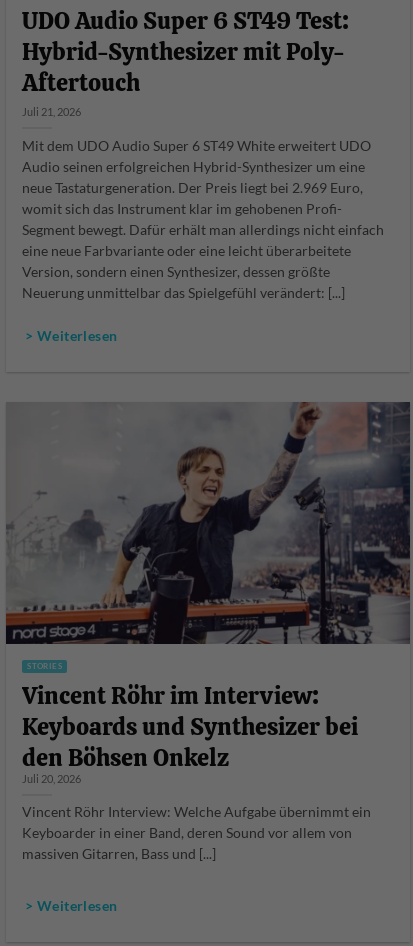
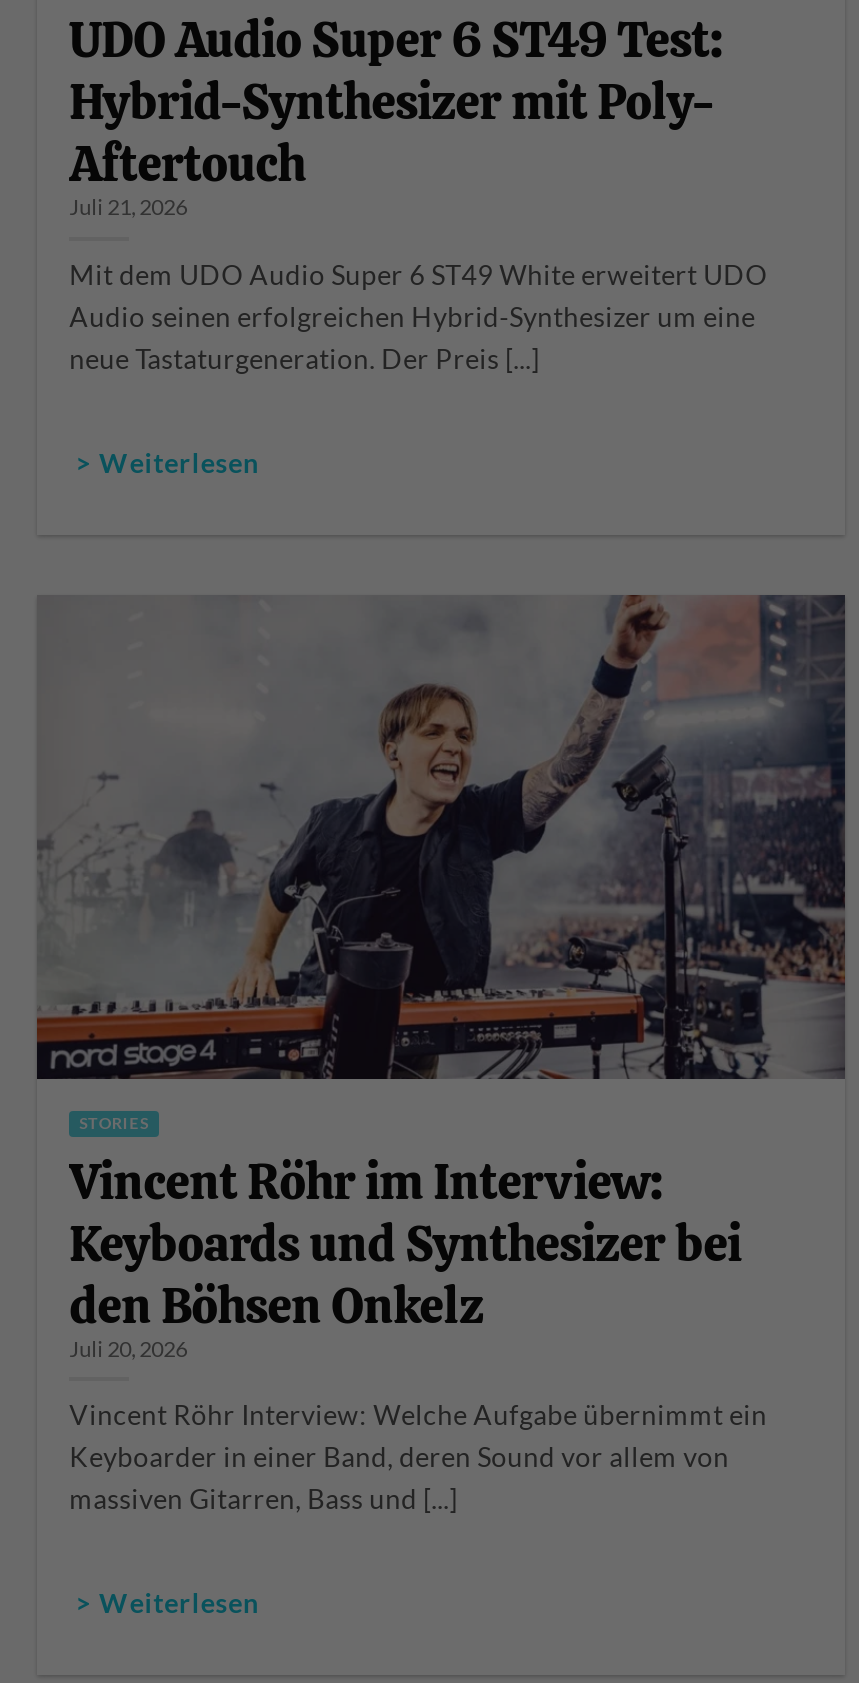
[22,180,384,301] neue Tastaturgeneration. Der Preis liegt bei 2.969 Euro, | womit sich das Instrument klar im gehobenen Profi- | Segment bewegt. Dafür erhält man allerdings nicht einfach | eine neue Farbvariante oder eine leicht überarbeitete | Version, sondern einen Synthesizer, dessen größte | Neuerung unmittelbar das Spielgefühl verändert: [...] -> [69,342,539,374] neue Tastaturgeneration. Der Preis [...]

